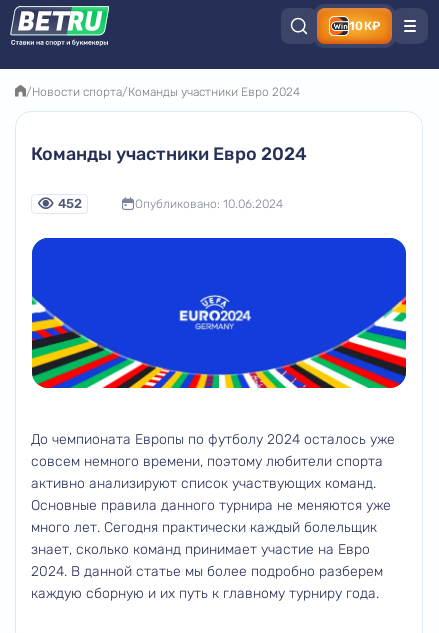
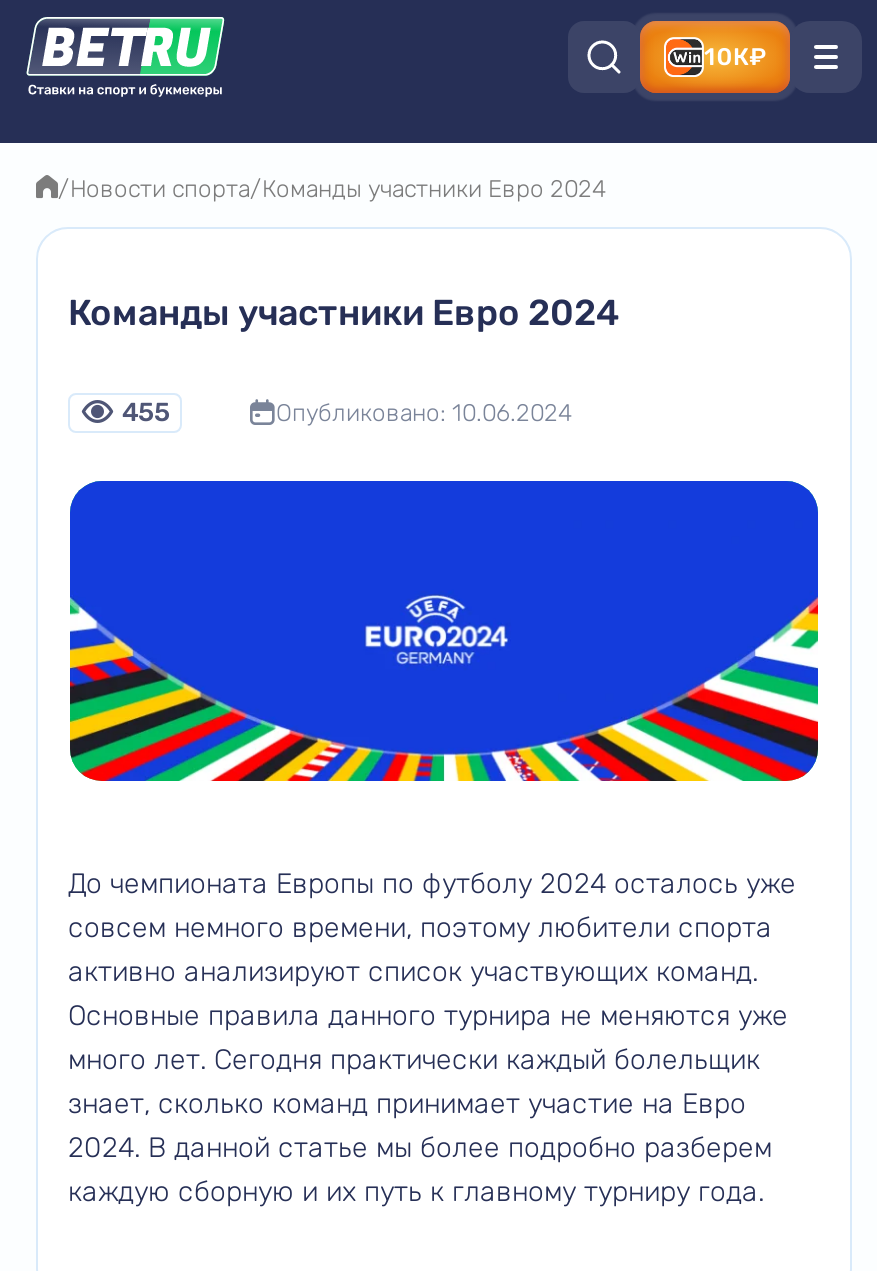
[58,196,82,211] 452 -> [122,397,170,427] 455

